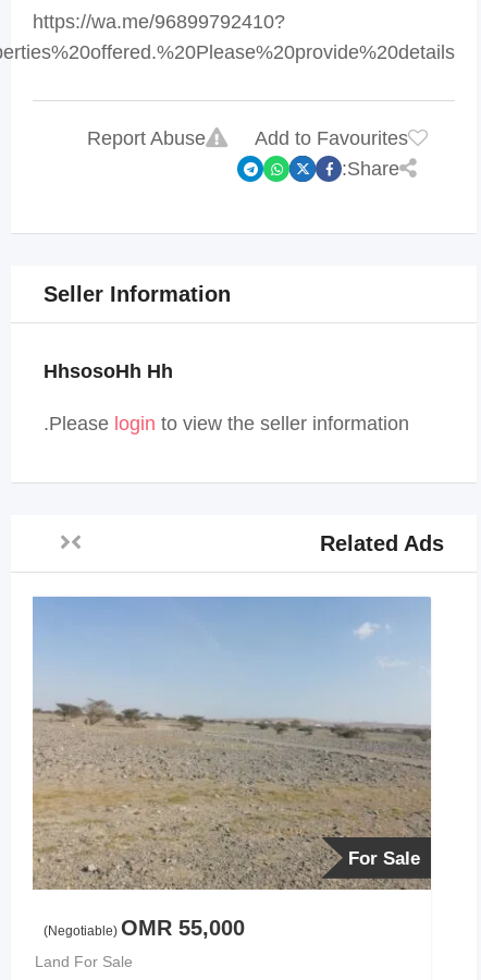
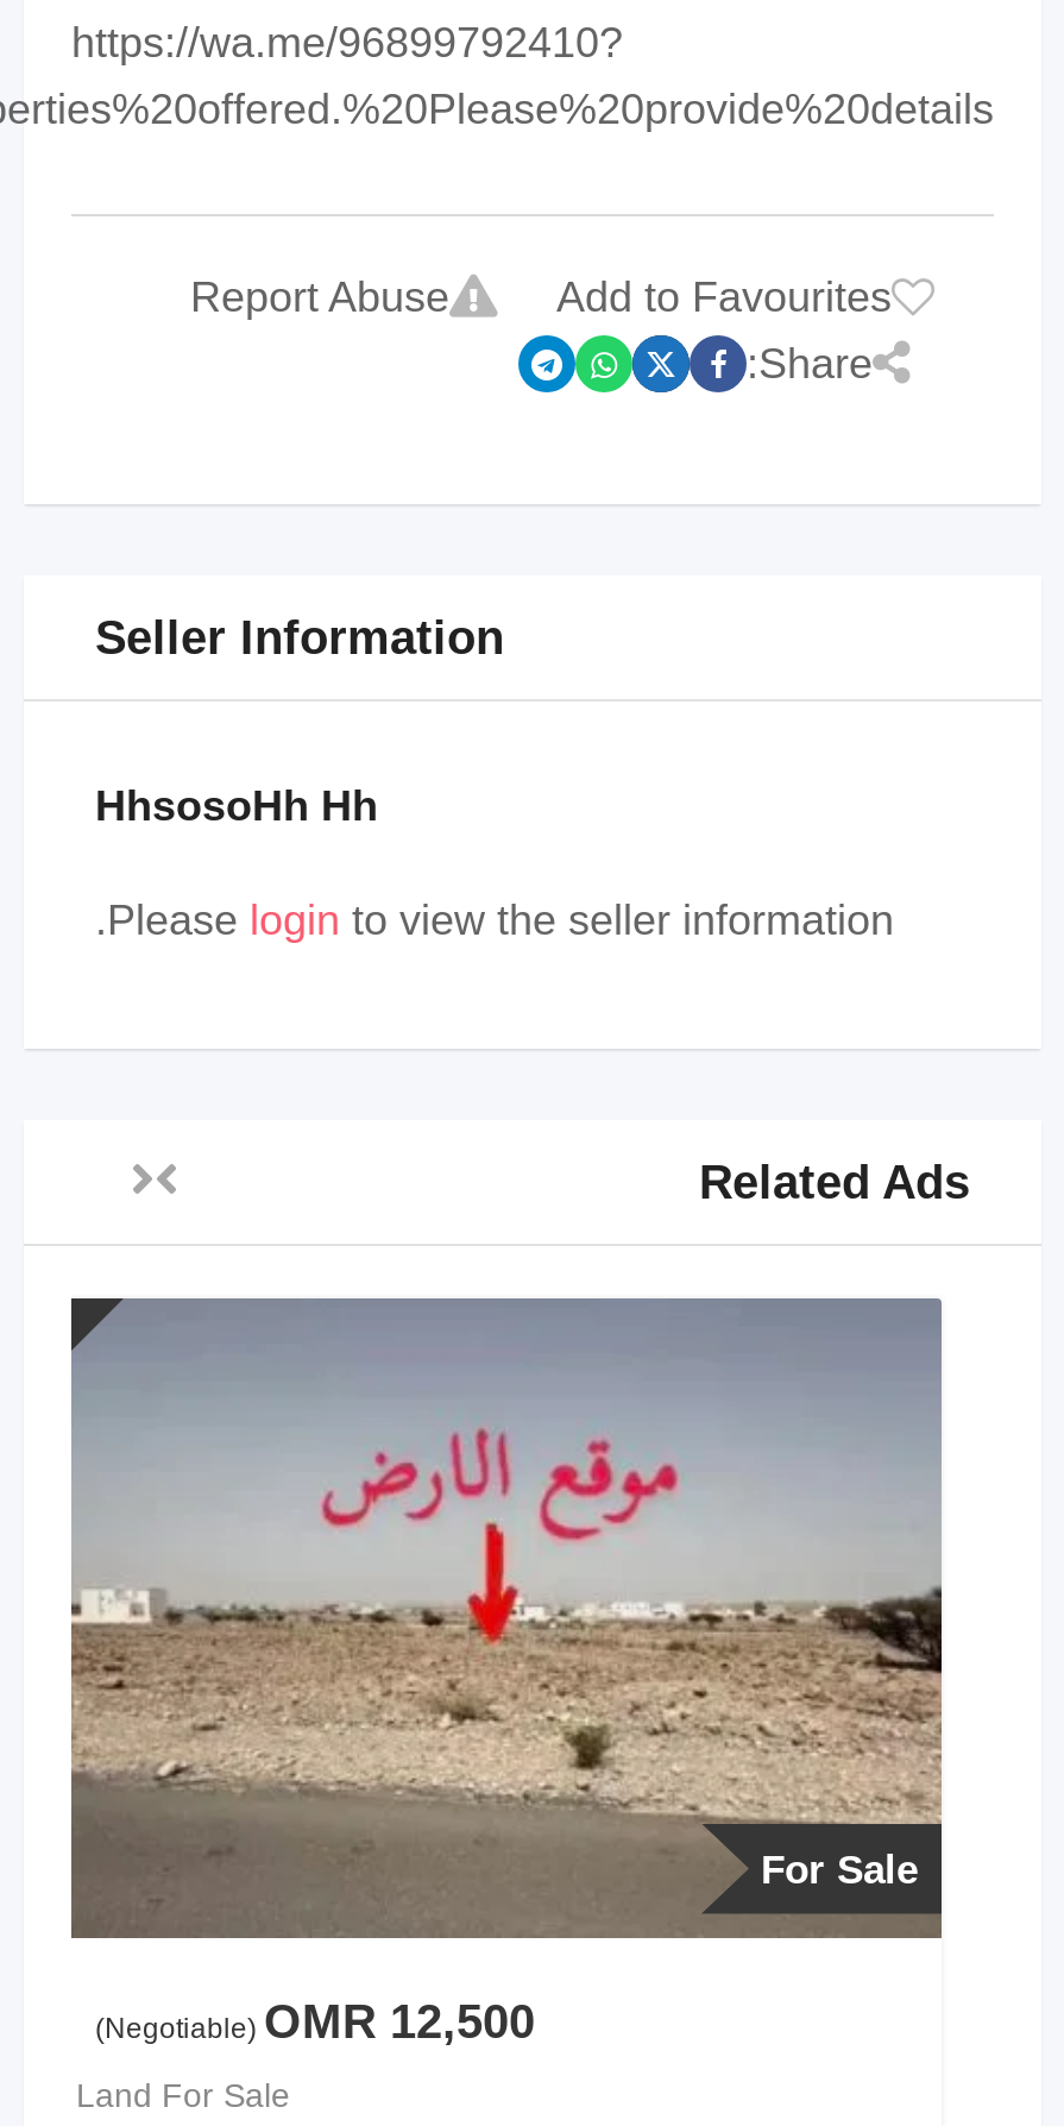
[33,596,432,939] [image] | 55,000 -> [69,1296,944,2047] [image] | 12,500

